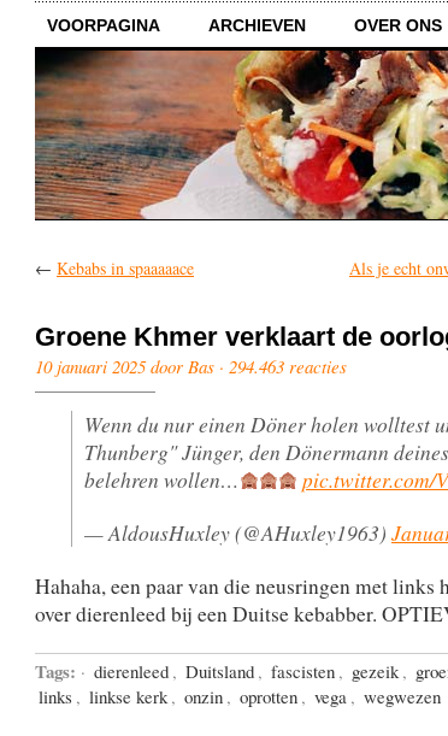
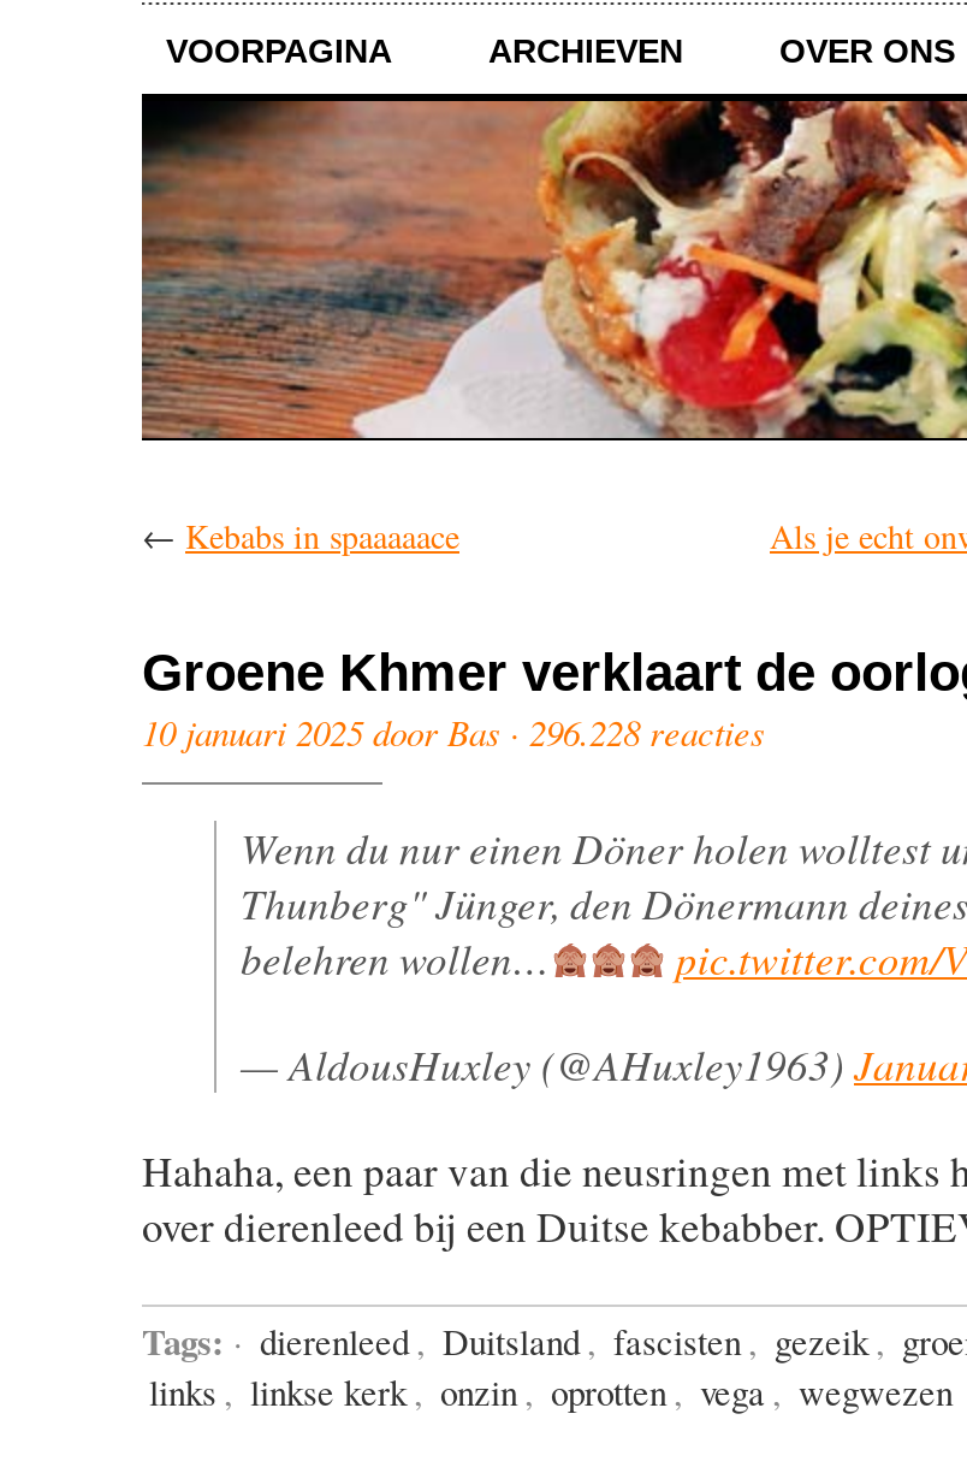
[35,354,347,378] 10 januari 2025 door Bas · 294.463 reacties -> [142,707,765,755] 10 januari 2025 door Bas · 296.228 reacties

